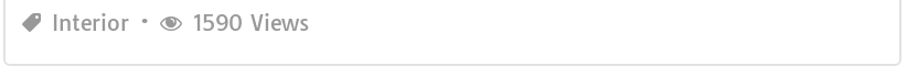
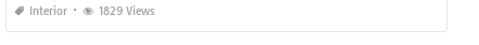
[193,9,310,38] 1590 Views -> [99,4,155,18] 1829 Views

